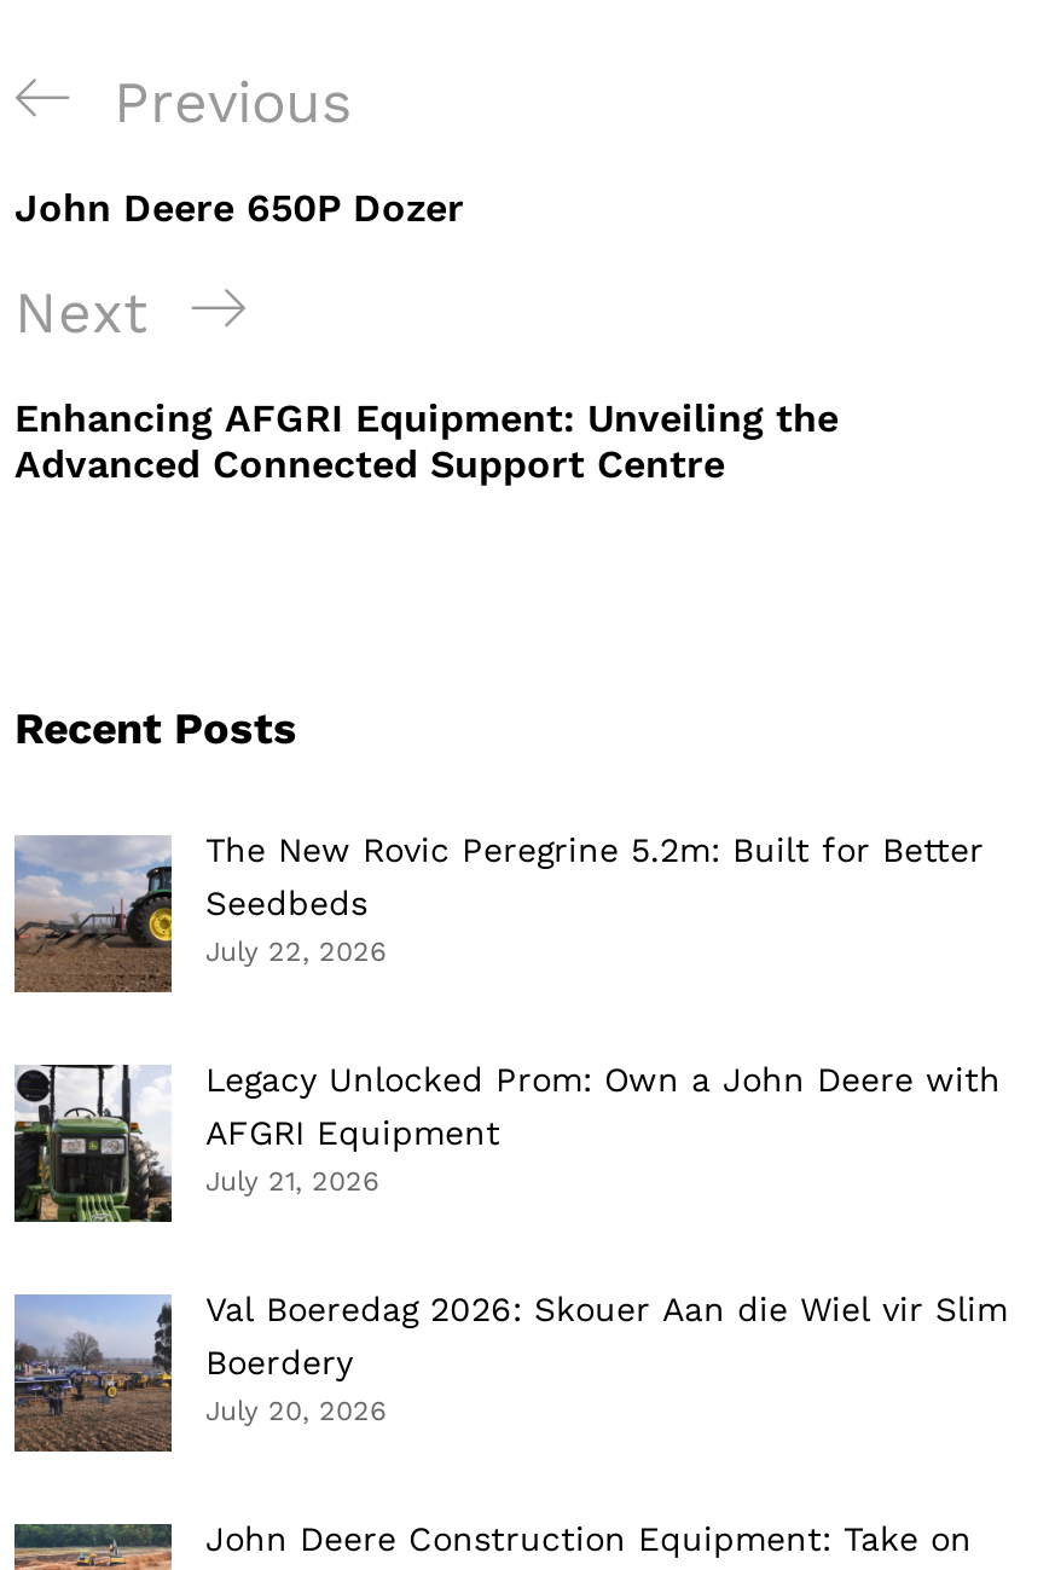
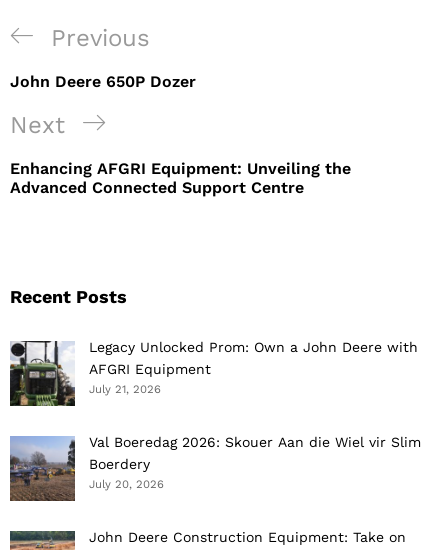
[12,831,984,995] [image] | The New Rovic Peregrine 5.2m: Built for Better | Seedbeds | July 22, 2026 -> none

